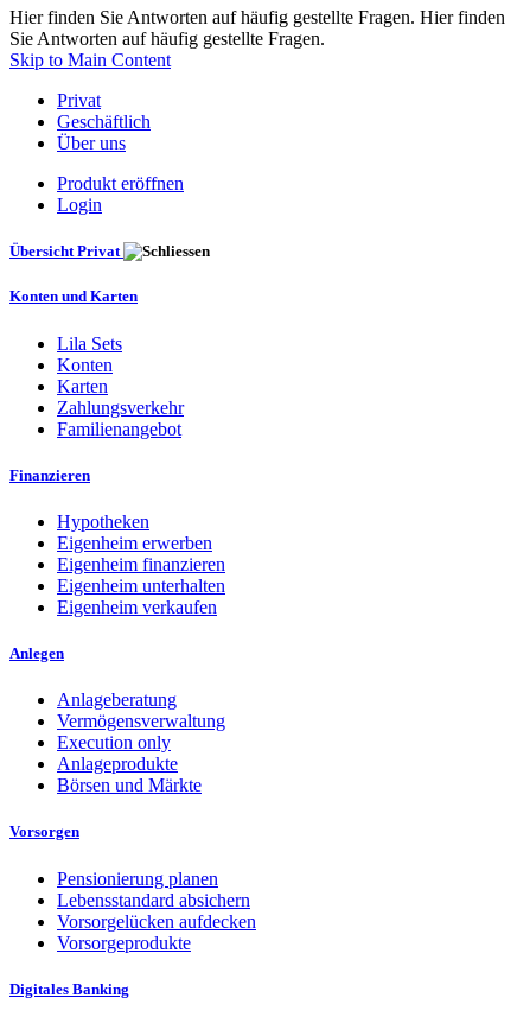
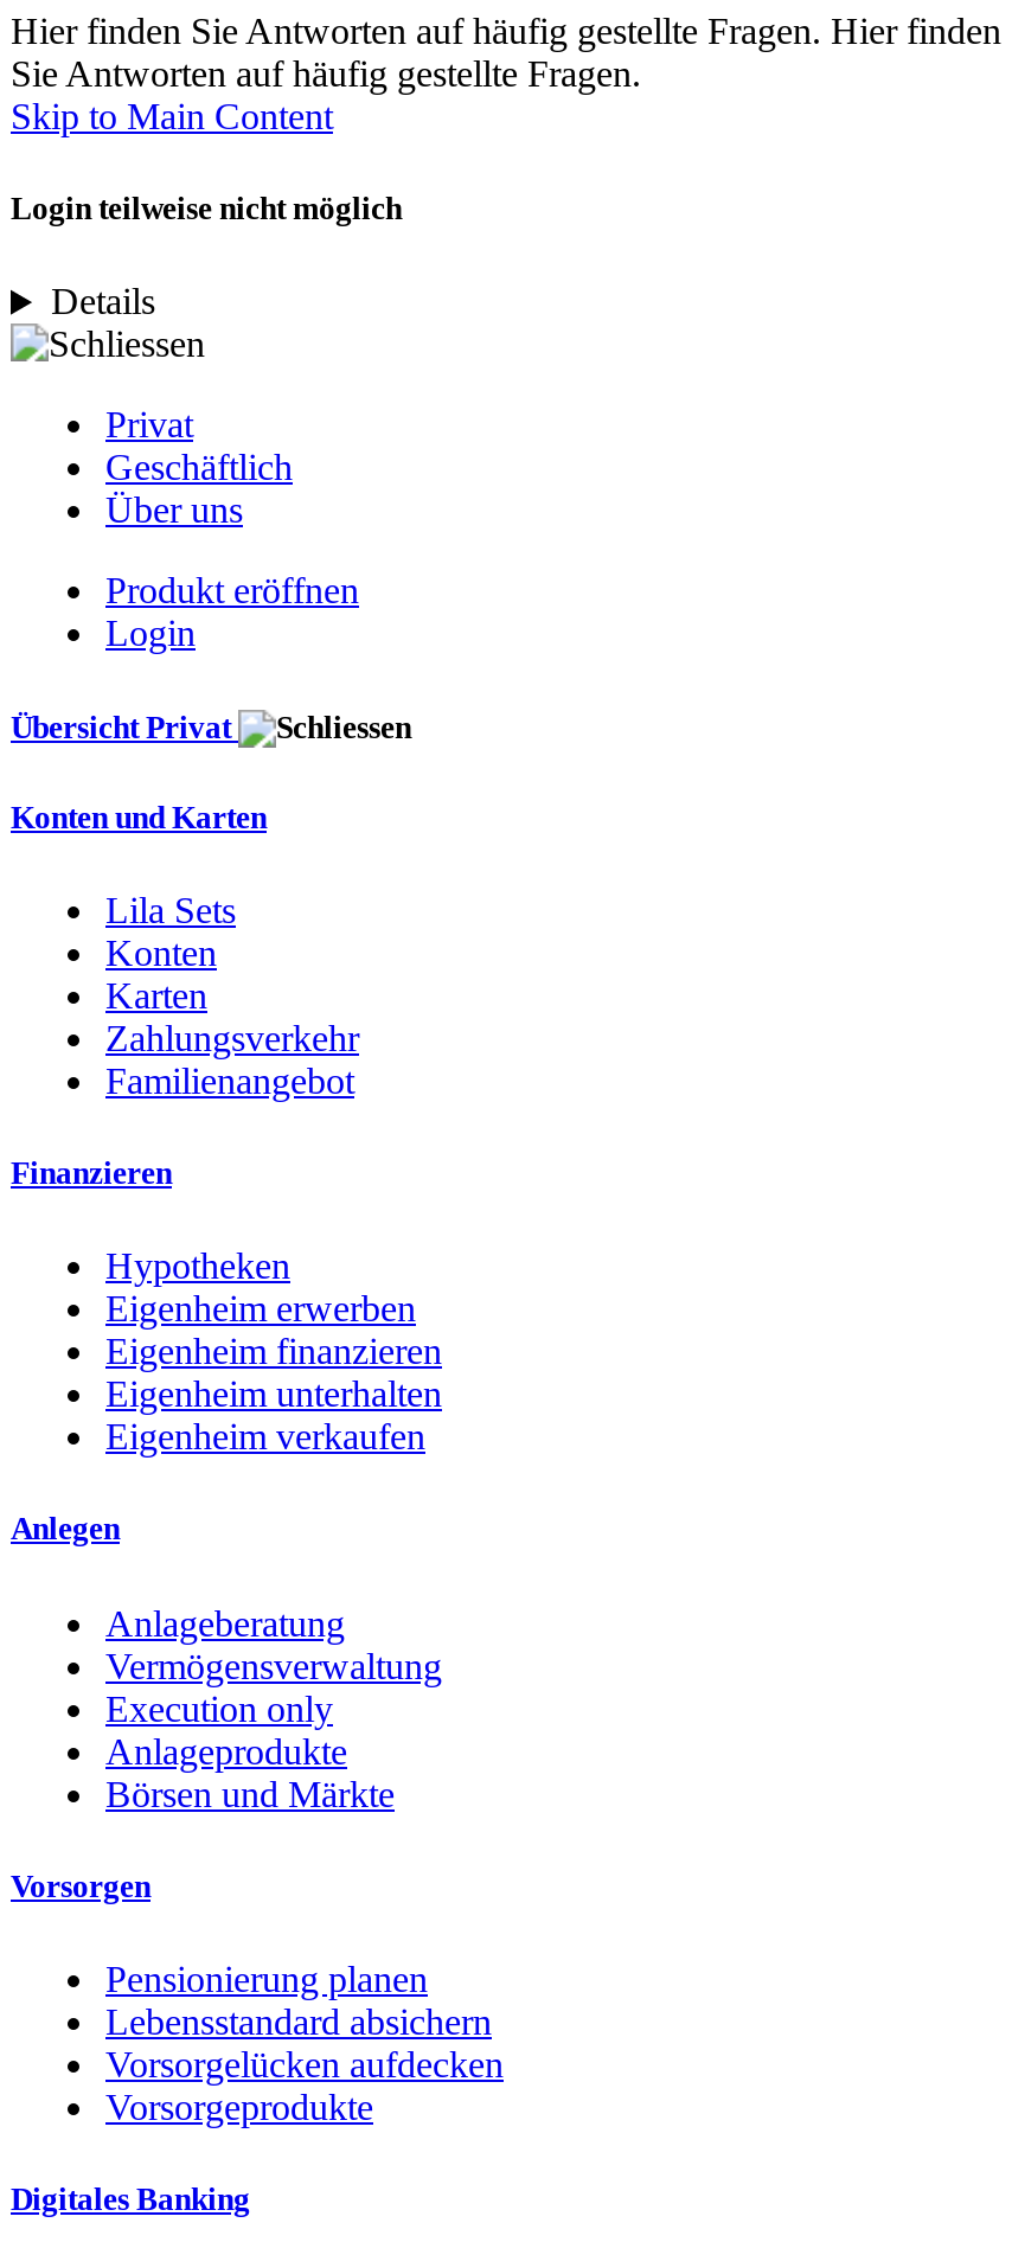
none -> [11,191,402,322] Login teilweise nicht möglich | Details

